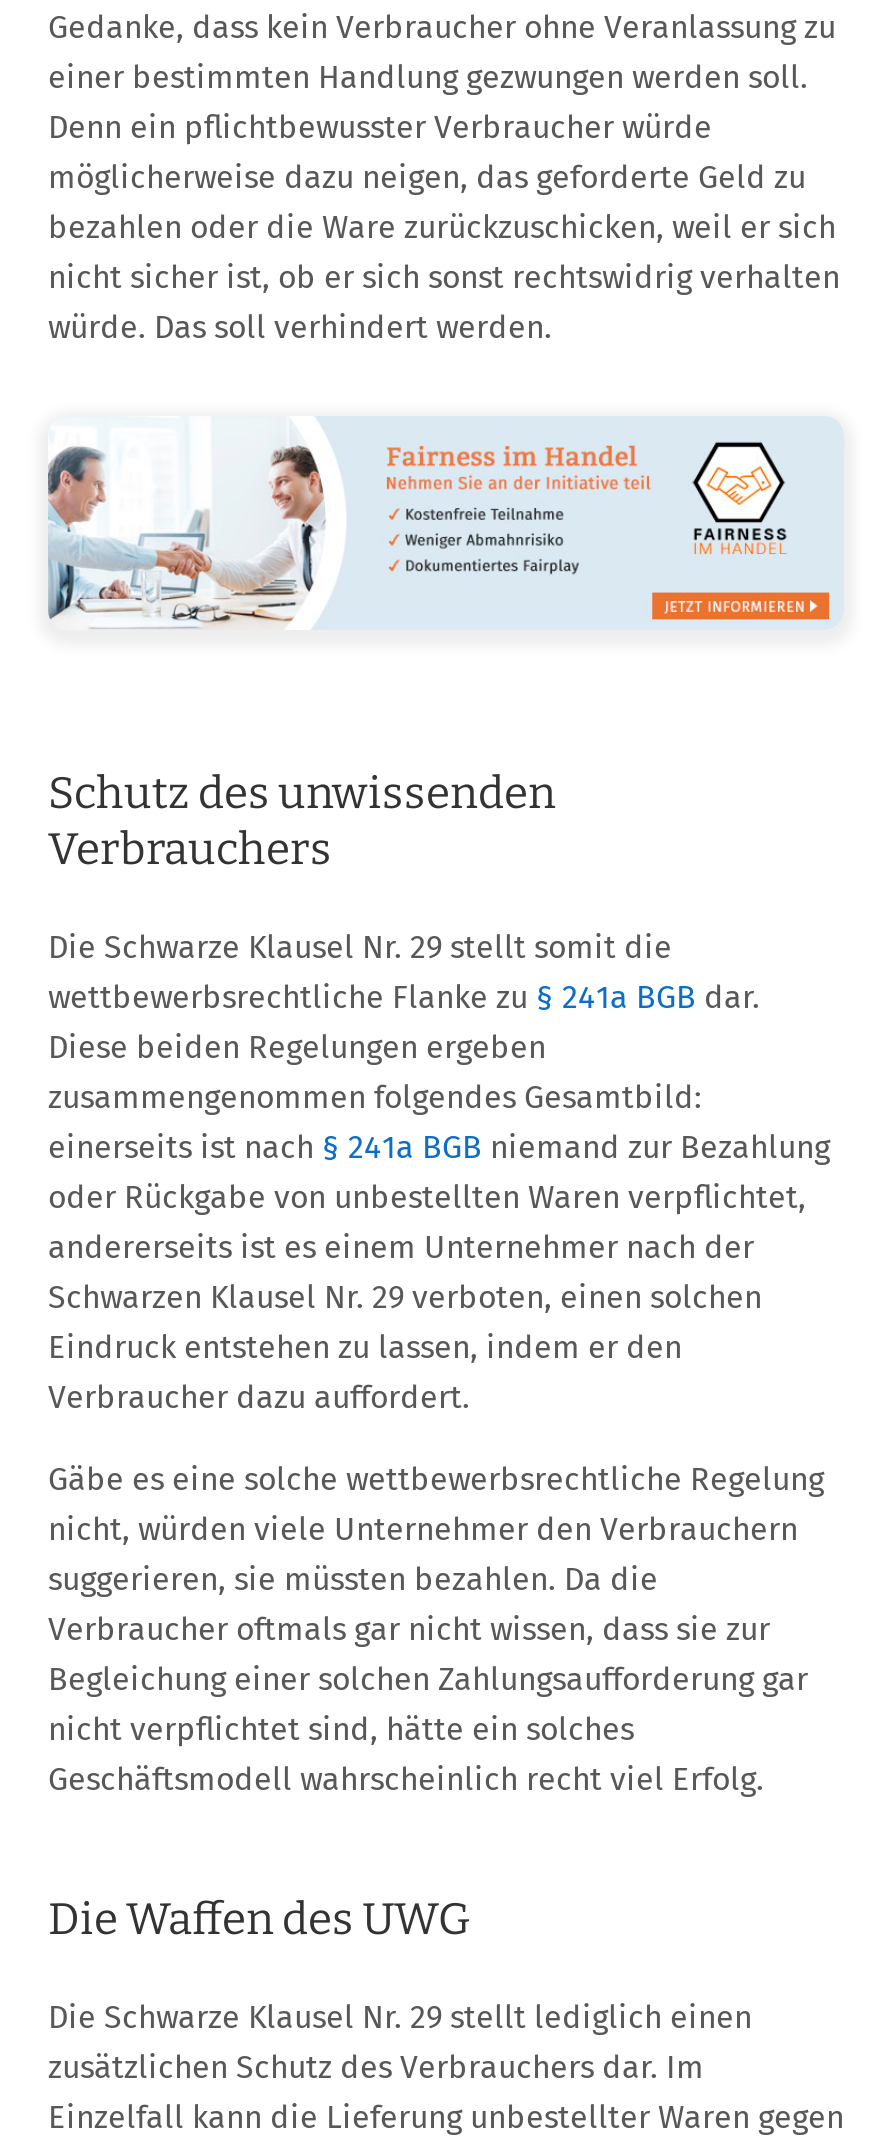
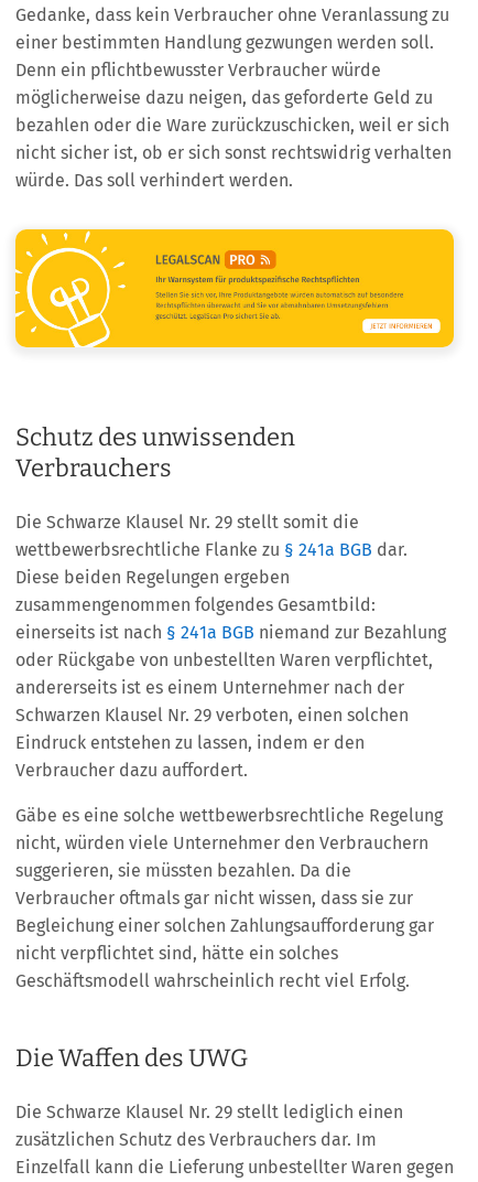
[46,414,844,632] [image] -> [14,228,455,348] [image]

